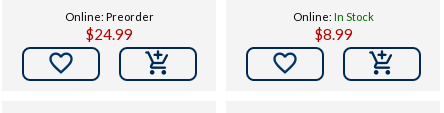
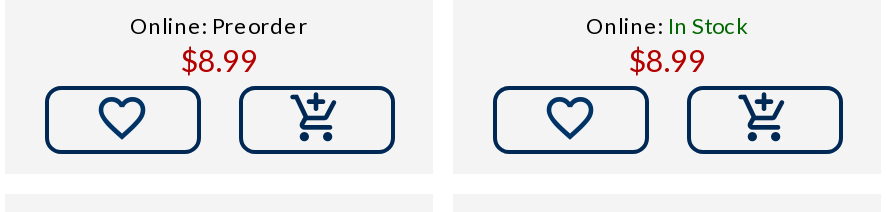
[85,25,133,43] $24.99 -> [180,42,258,78] $8.99

